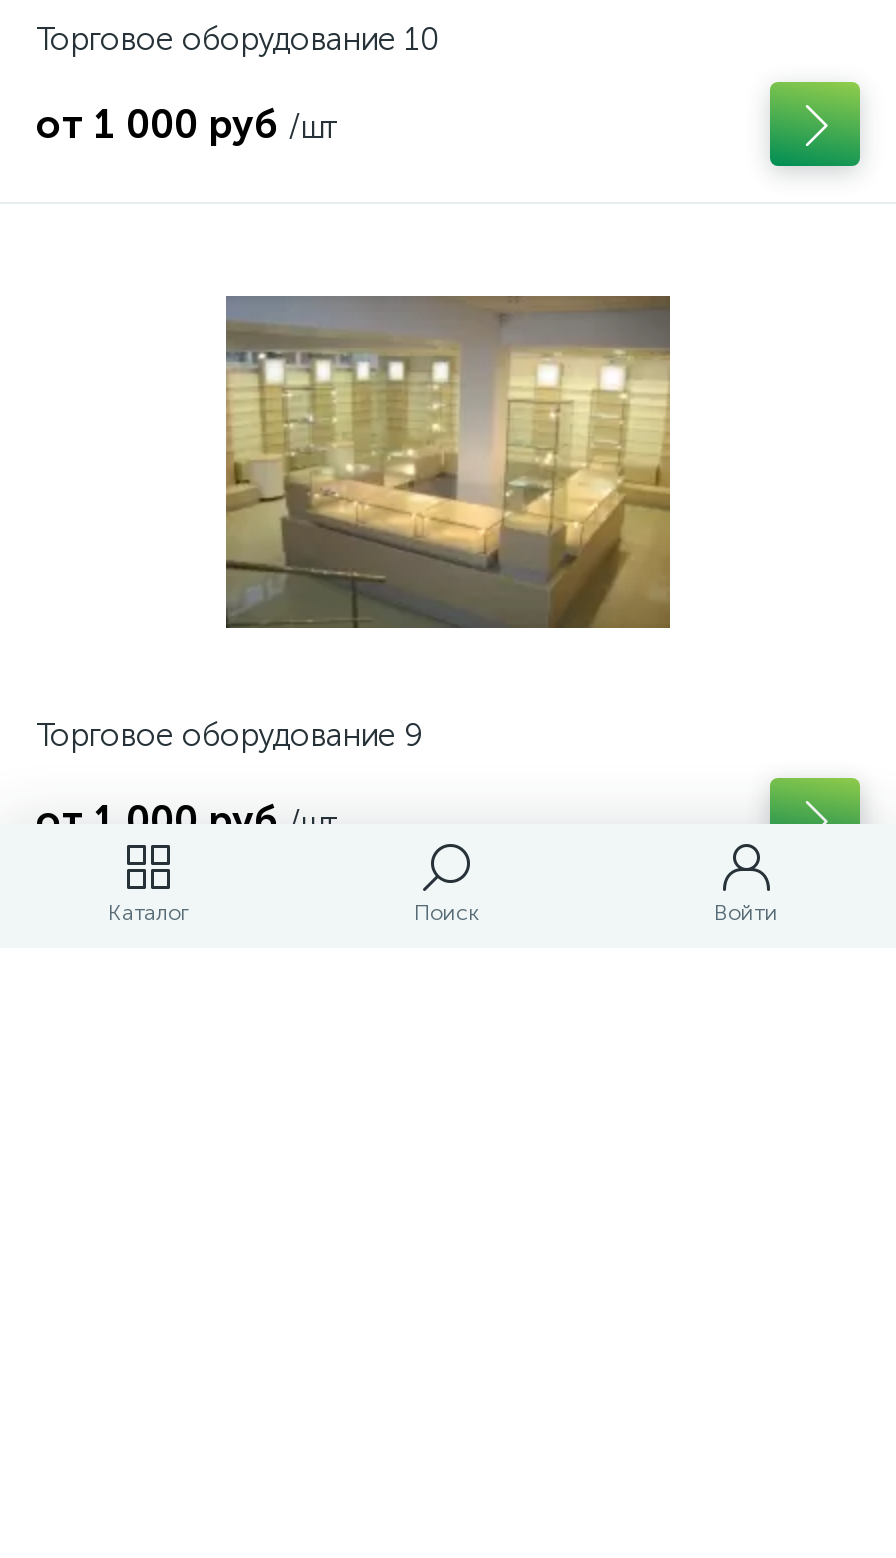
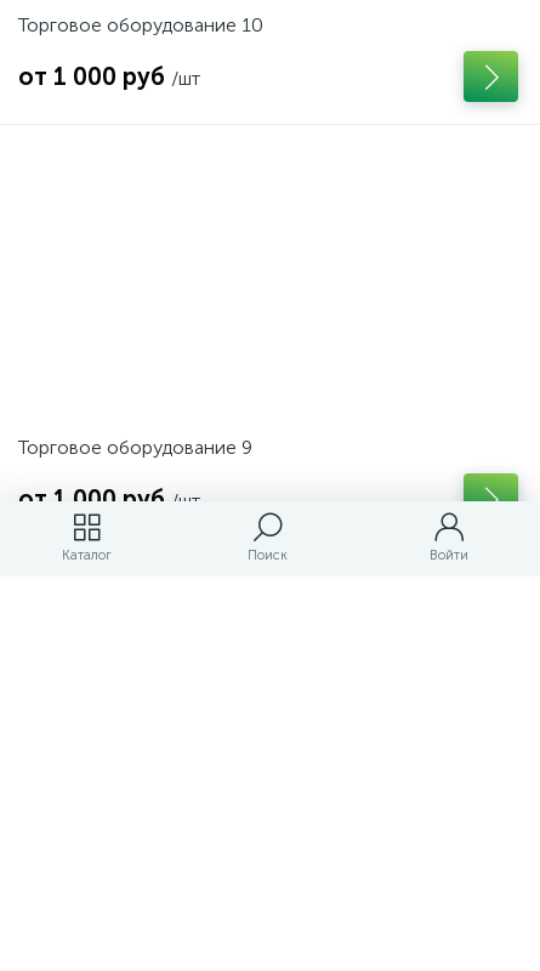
[224,294,672,630] [image] -> none

